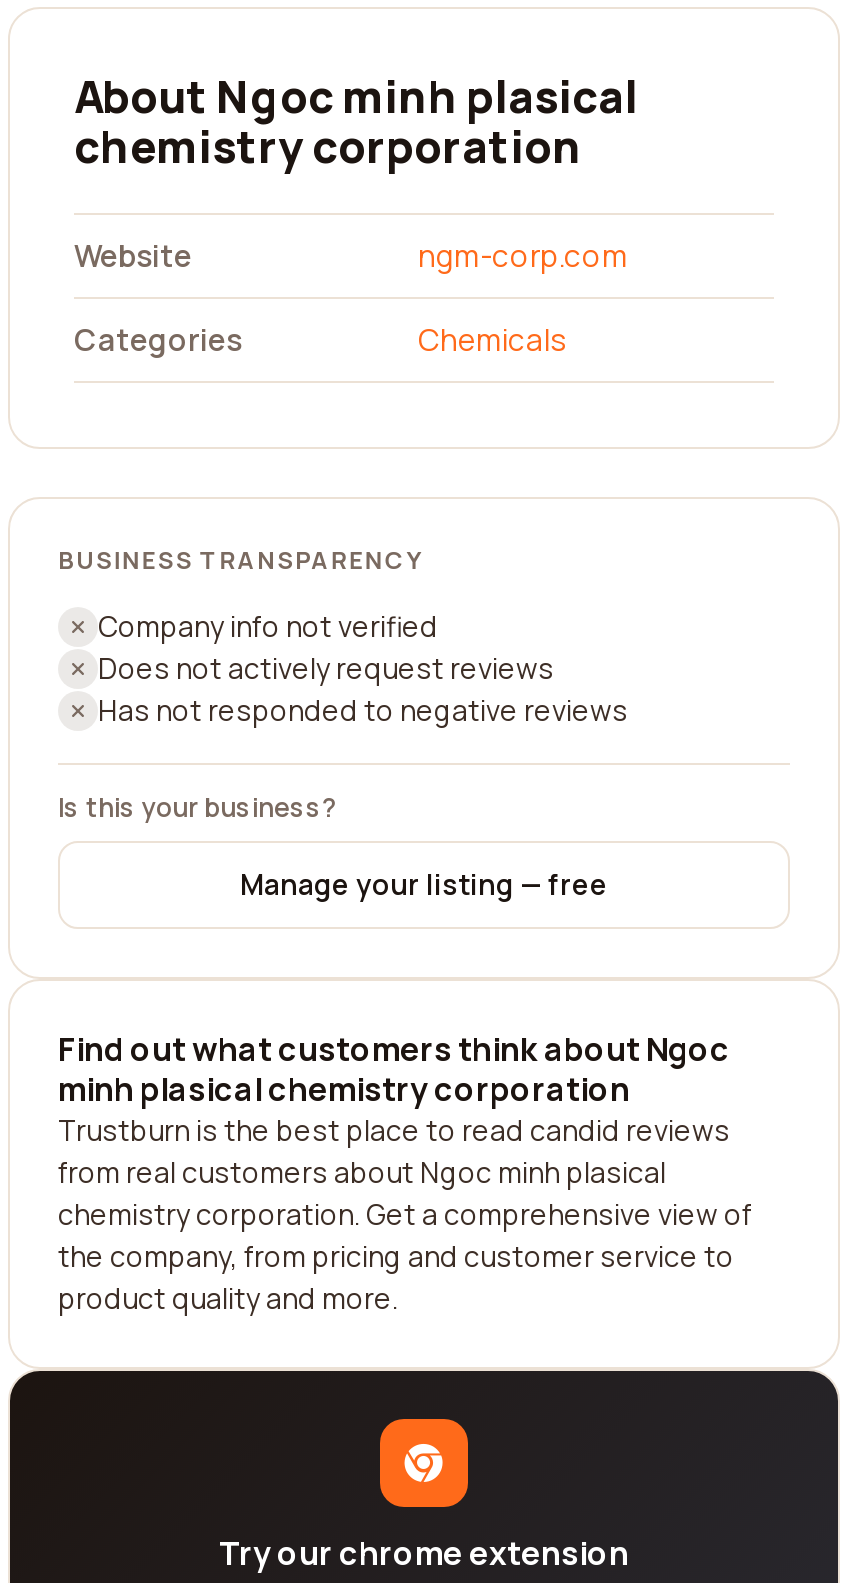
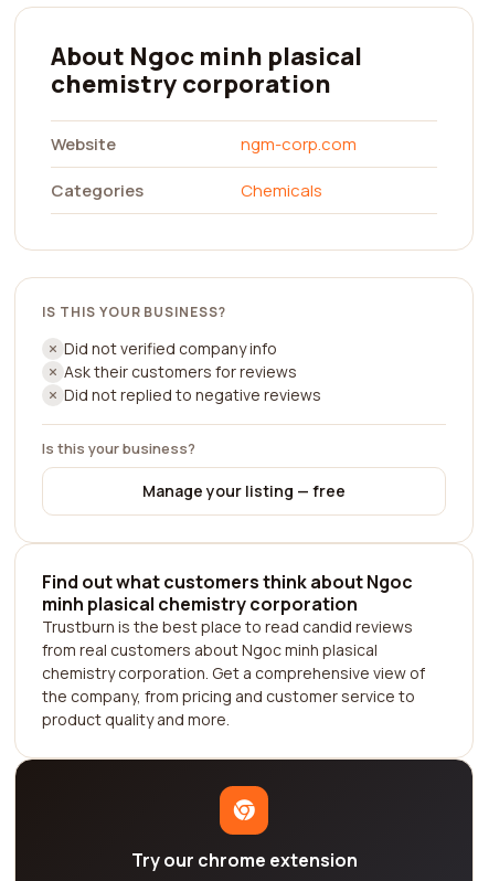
[58,543,422,577] BUSINESS TRANSPARENCY -> [42,302,226,321] IS THIS YOUR BUSINESS?
[98,607,628,729] Company info not verified | Does not actively request reviews | Has not responded to negative reviews -> [64,338,321,405] Did not verified company info | Ask their customers for reviews | Did not replied to negative reviews

